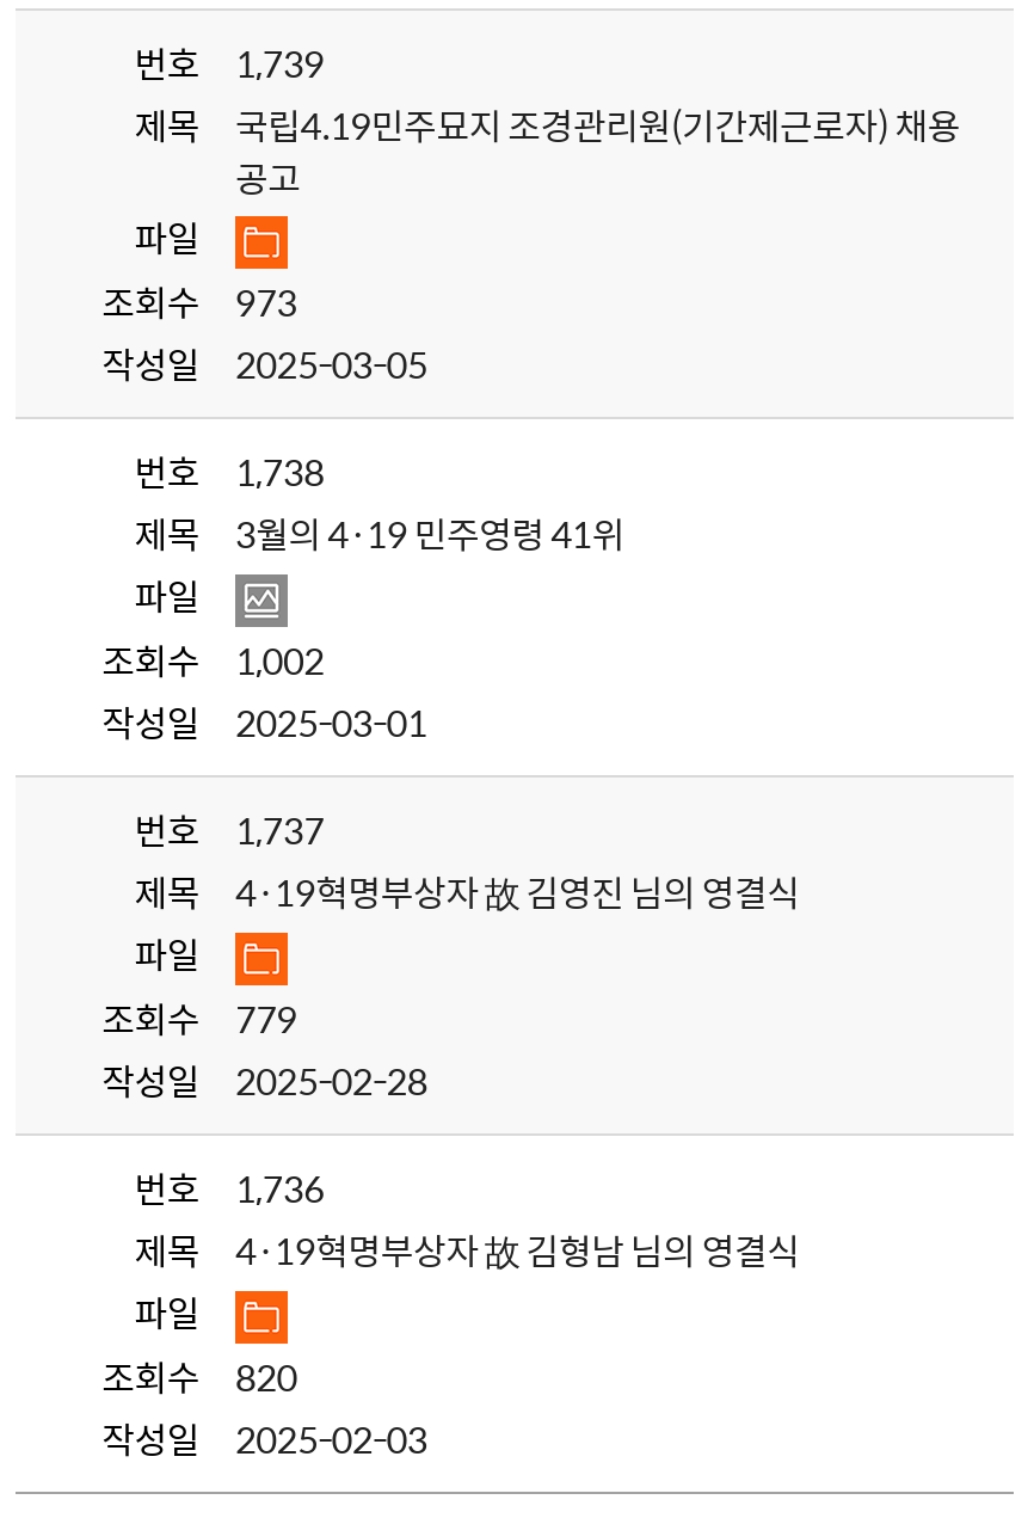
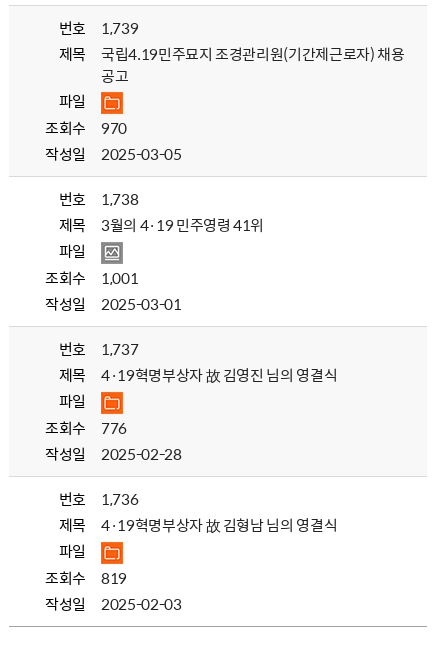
[102,276,297,328] 조회수 973 -> [45,117,127,139] 조회수 970
[102,634,324,687] 조회수 1,002 -> [45,267,138,289] 조회수 1,001
[102,992,297,1045] 조회수 779 -> [45,417,127,439] 조회수 776
[102,1351,297,1403] 조회수 820 -> [45,567,127,589] 조회수 819

